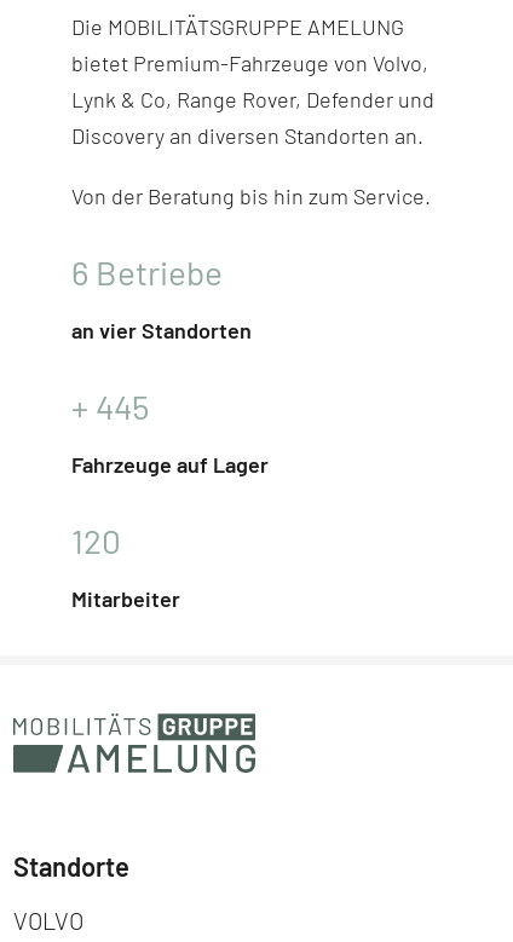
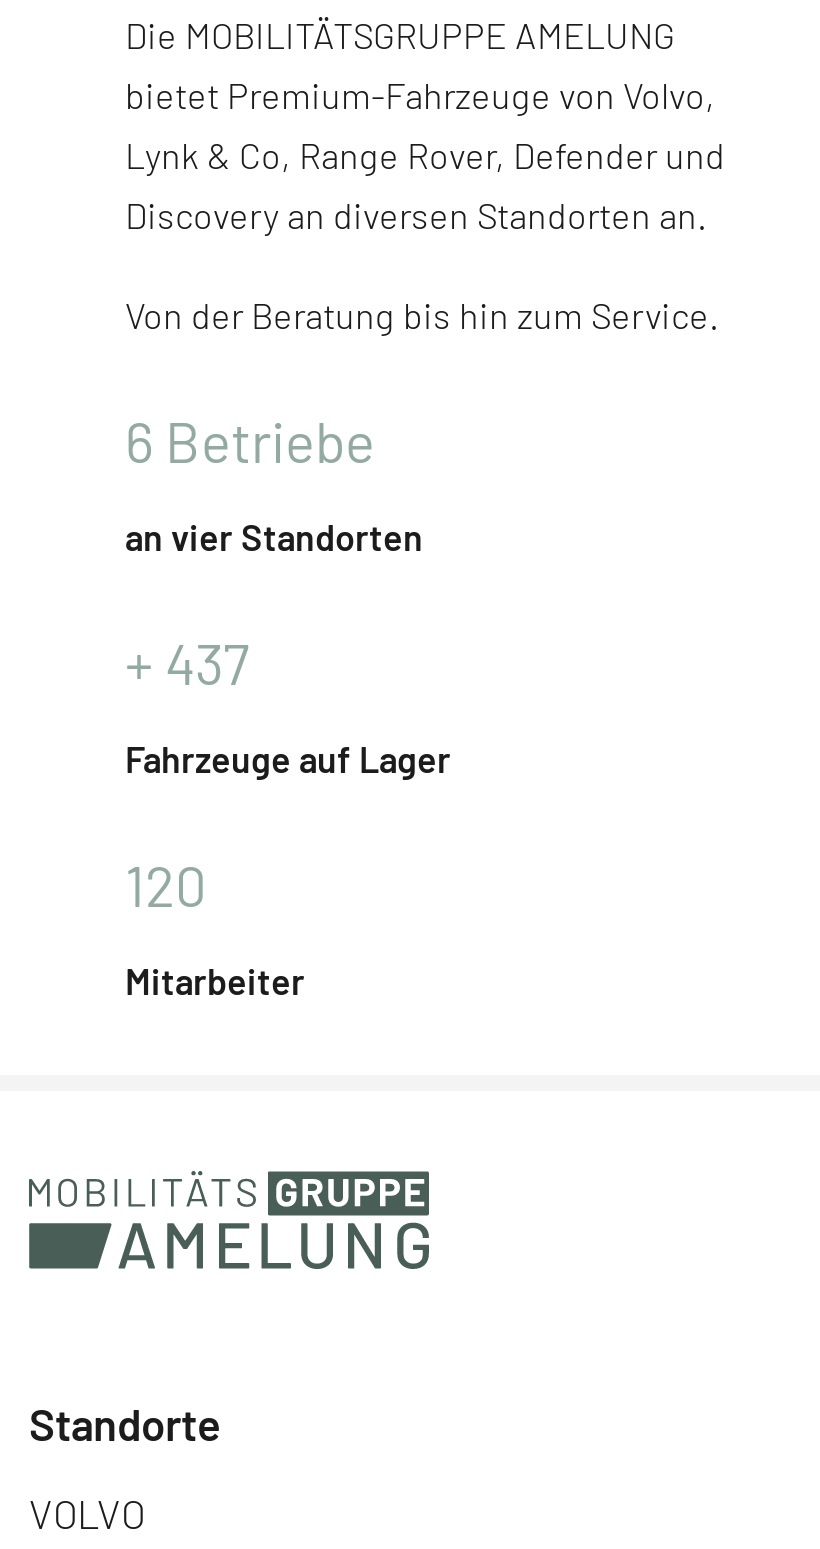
[71,385,149,426] + 445 -> [125,628,249,696] + 437

